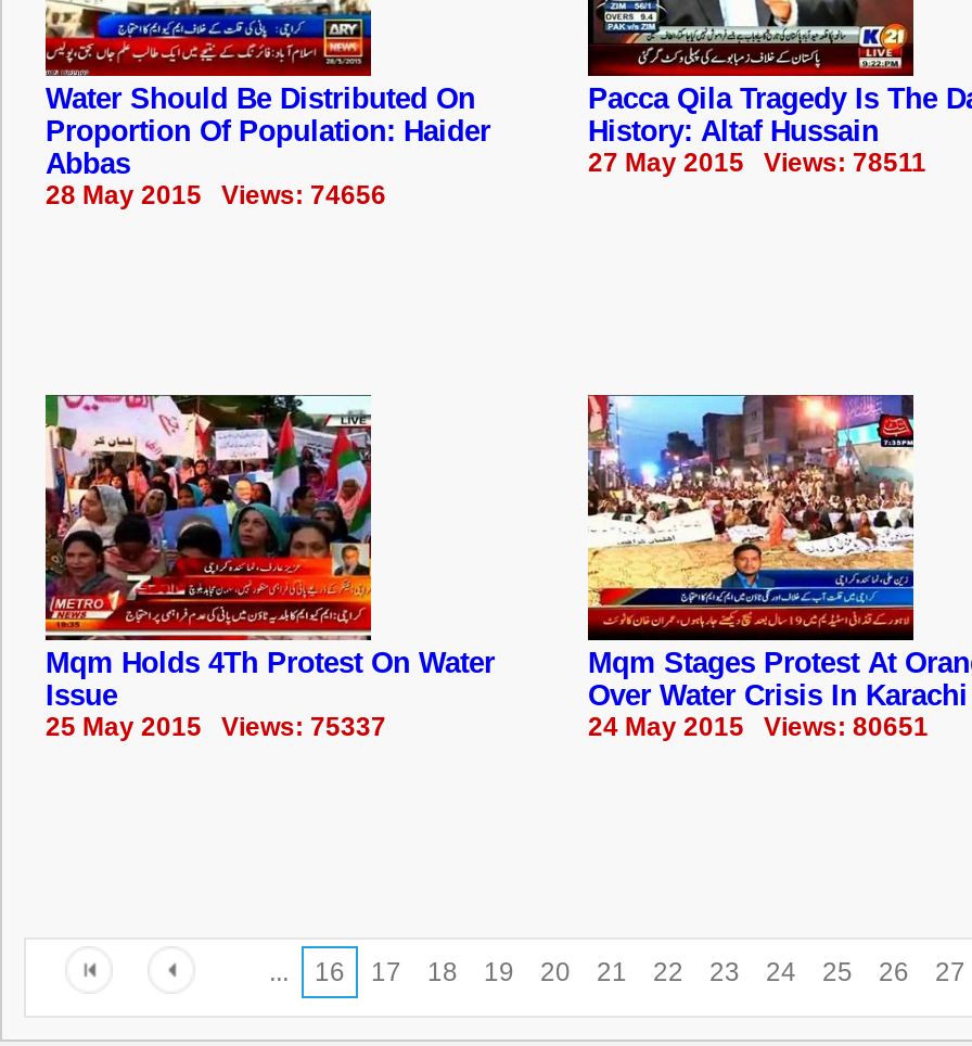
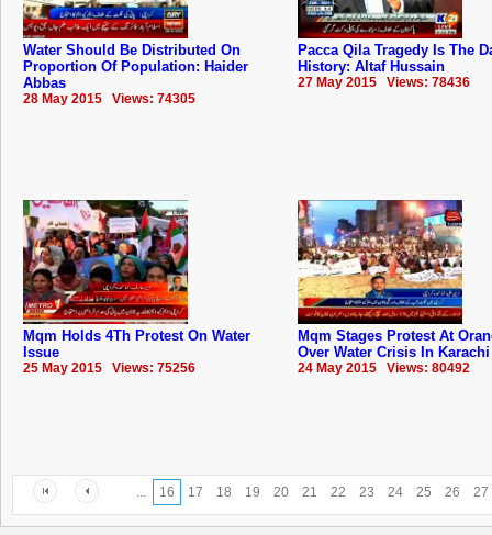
[588,146,926,177] 27 May 2015 Views: 78511 -> [298,74,470,90] 27 May 2015 Views: 78436
[46,179,386,209] 28 May 2015 Views: 74656 -> [23,91,195,106] 28 May 2015 Views: 74305
[46,711,386,741] 25 May 2015 Views: 75337 -> [23,360,195,375] 25 May 2015 Views: 75256
[588,711,929,741] 24 May 2015 Views: 80651 -> [298,360,470,375] 24 May 2015 Views: 80492

